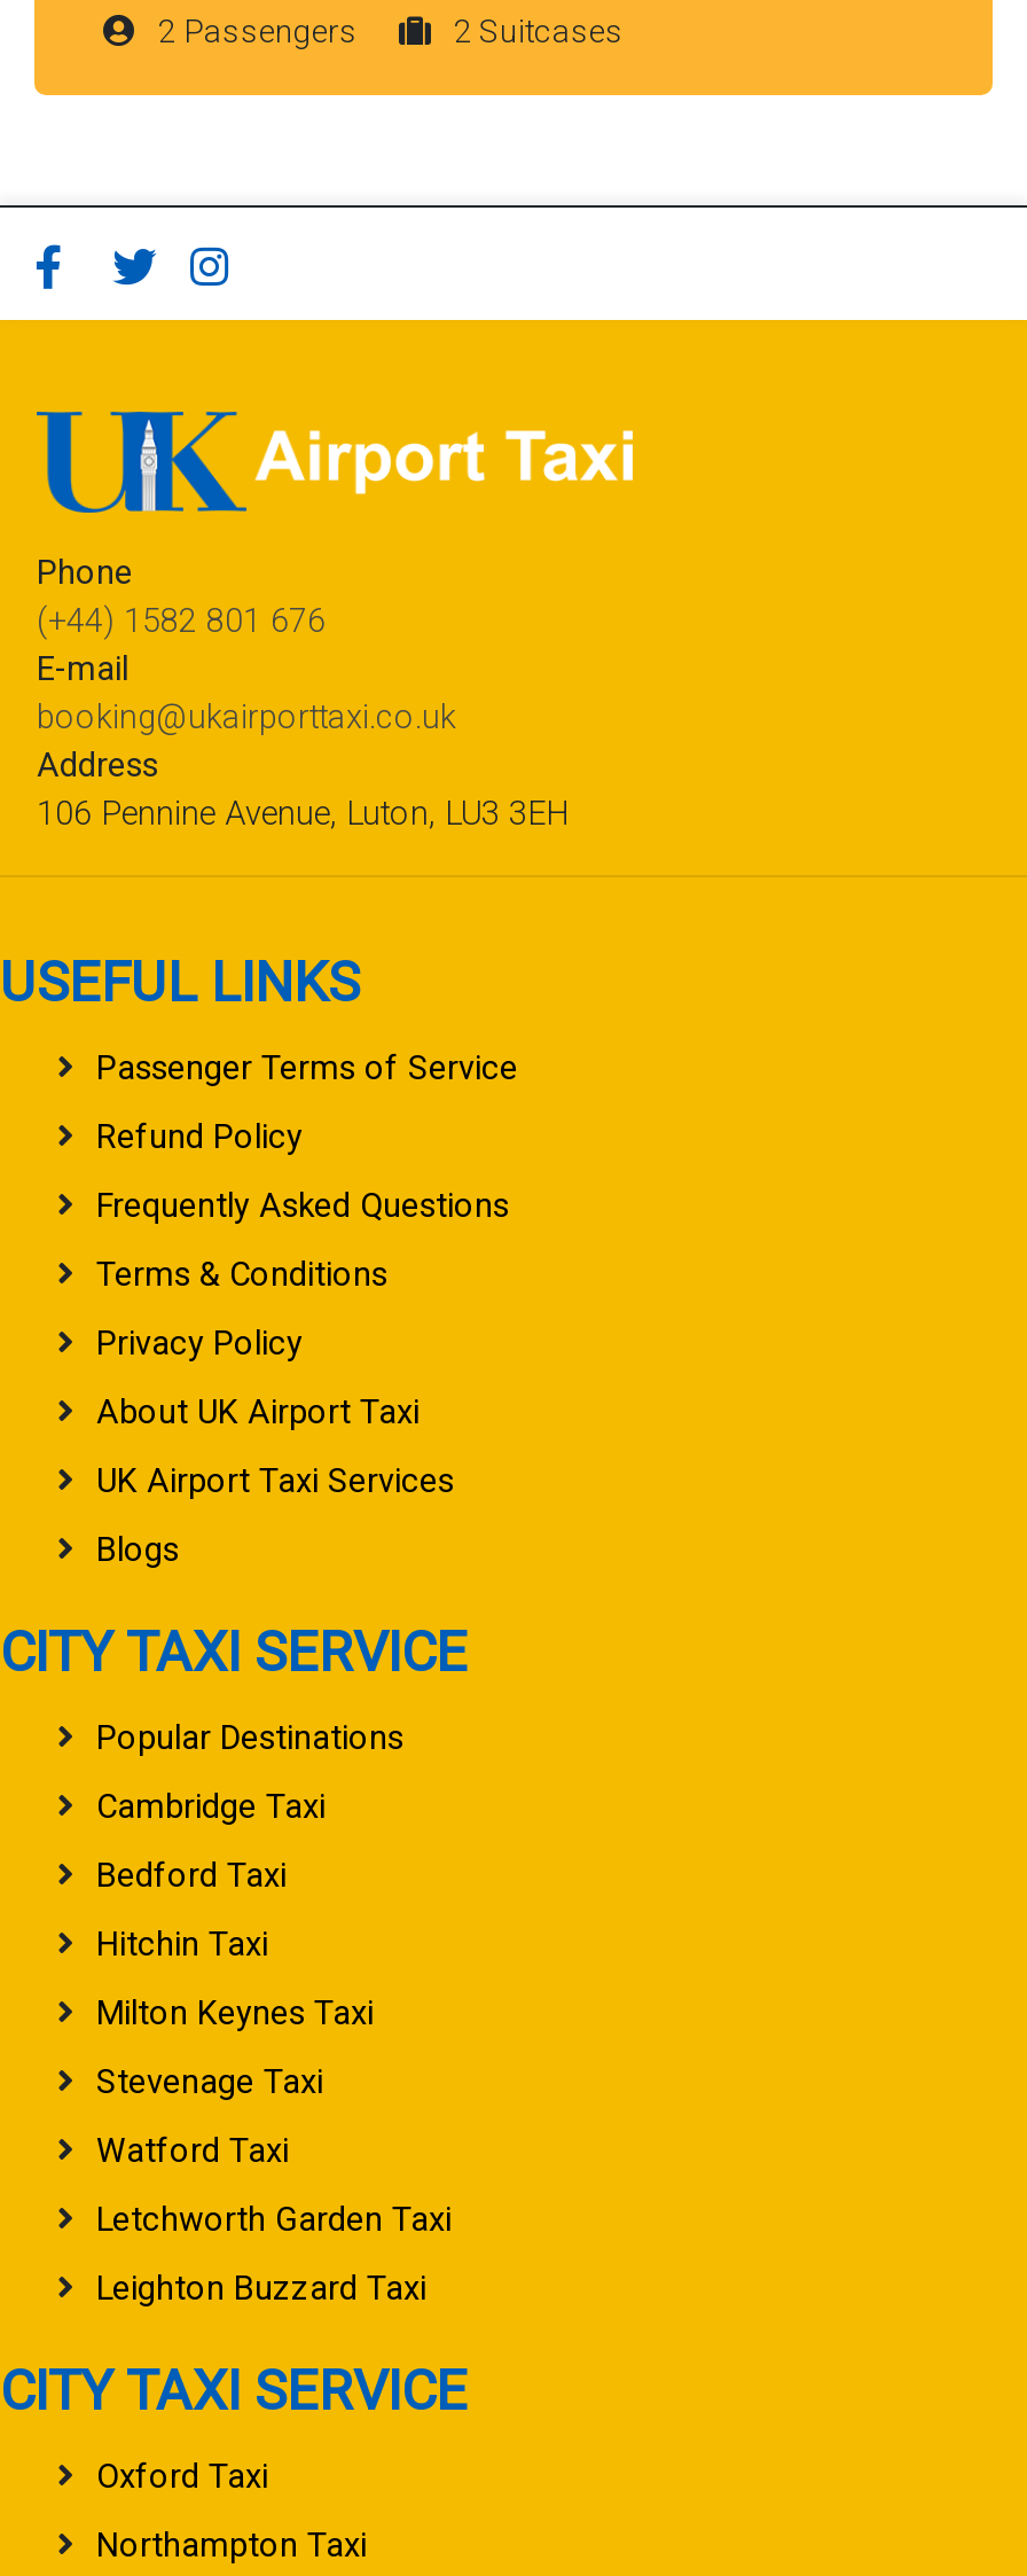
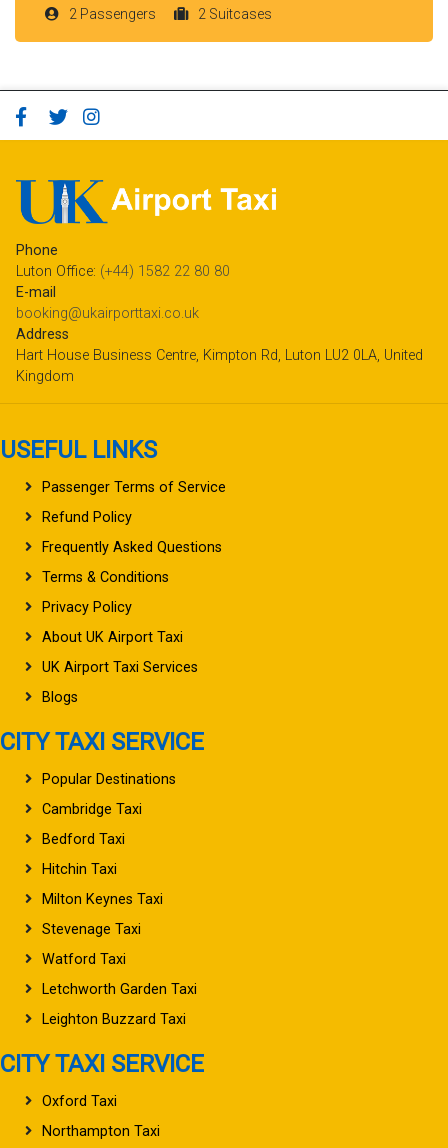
[37,603,326,642] (+44) 1582 801 676 -> [16,263,230,280] Luton Office: (+44) 1582 22 80 80
[37,795,569,834] 106 Pennine Avenue, Luton, LU3 3EH -> [16,347,423,385] Hart House Business Centre, Kimpton Rd, Luton LU2 0LA, United | Kingdom

